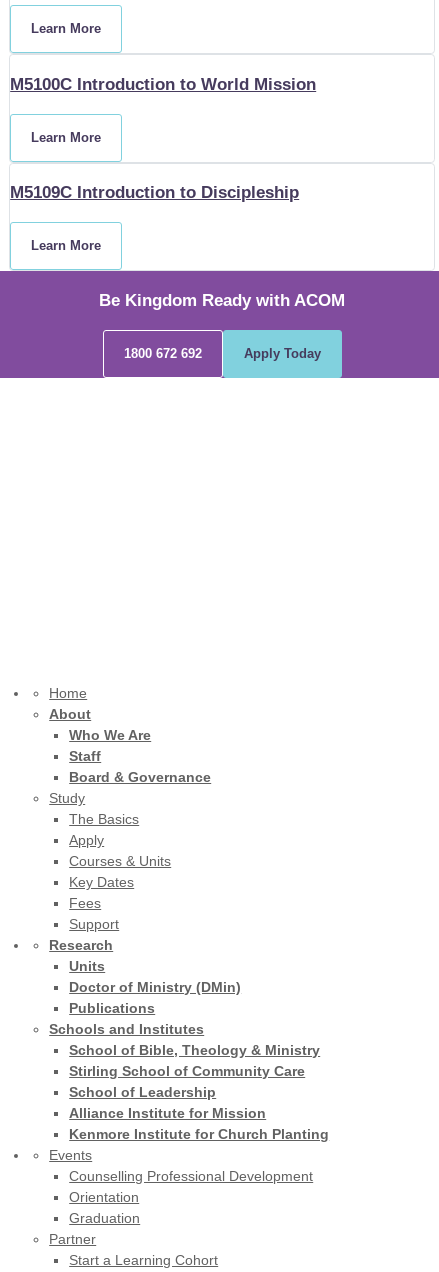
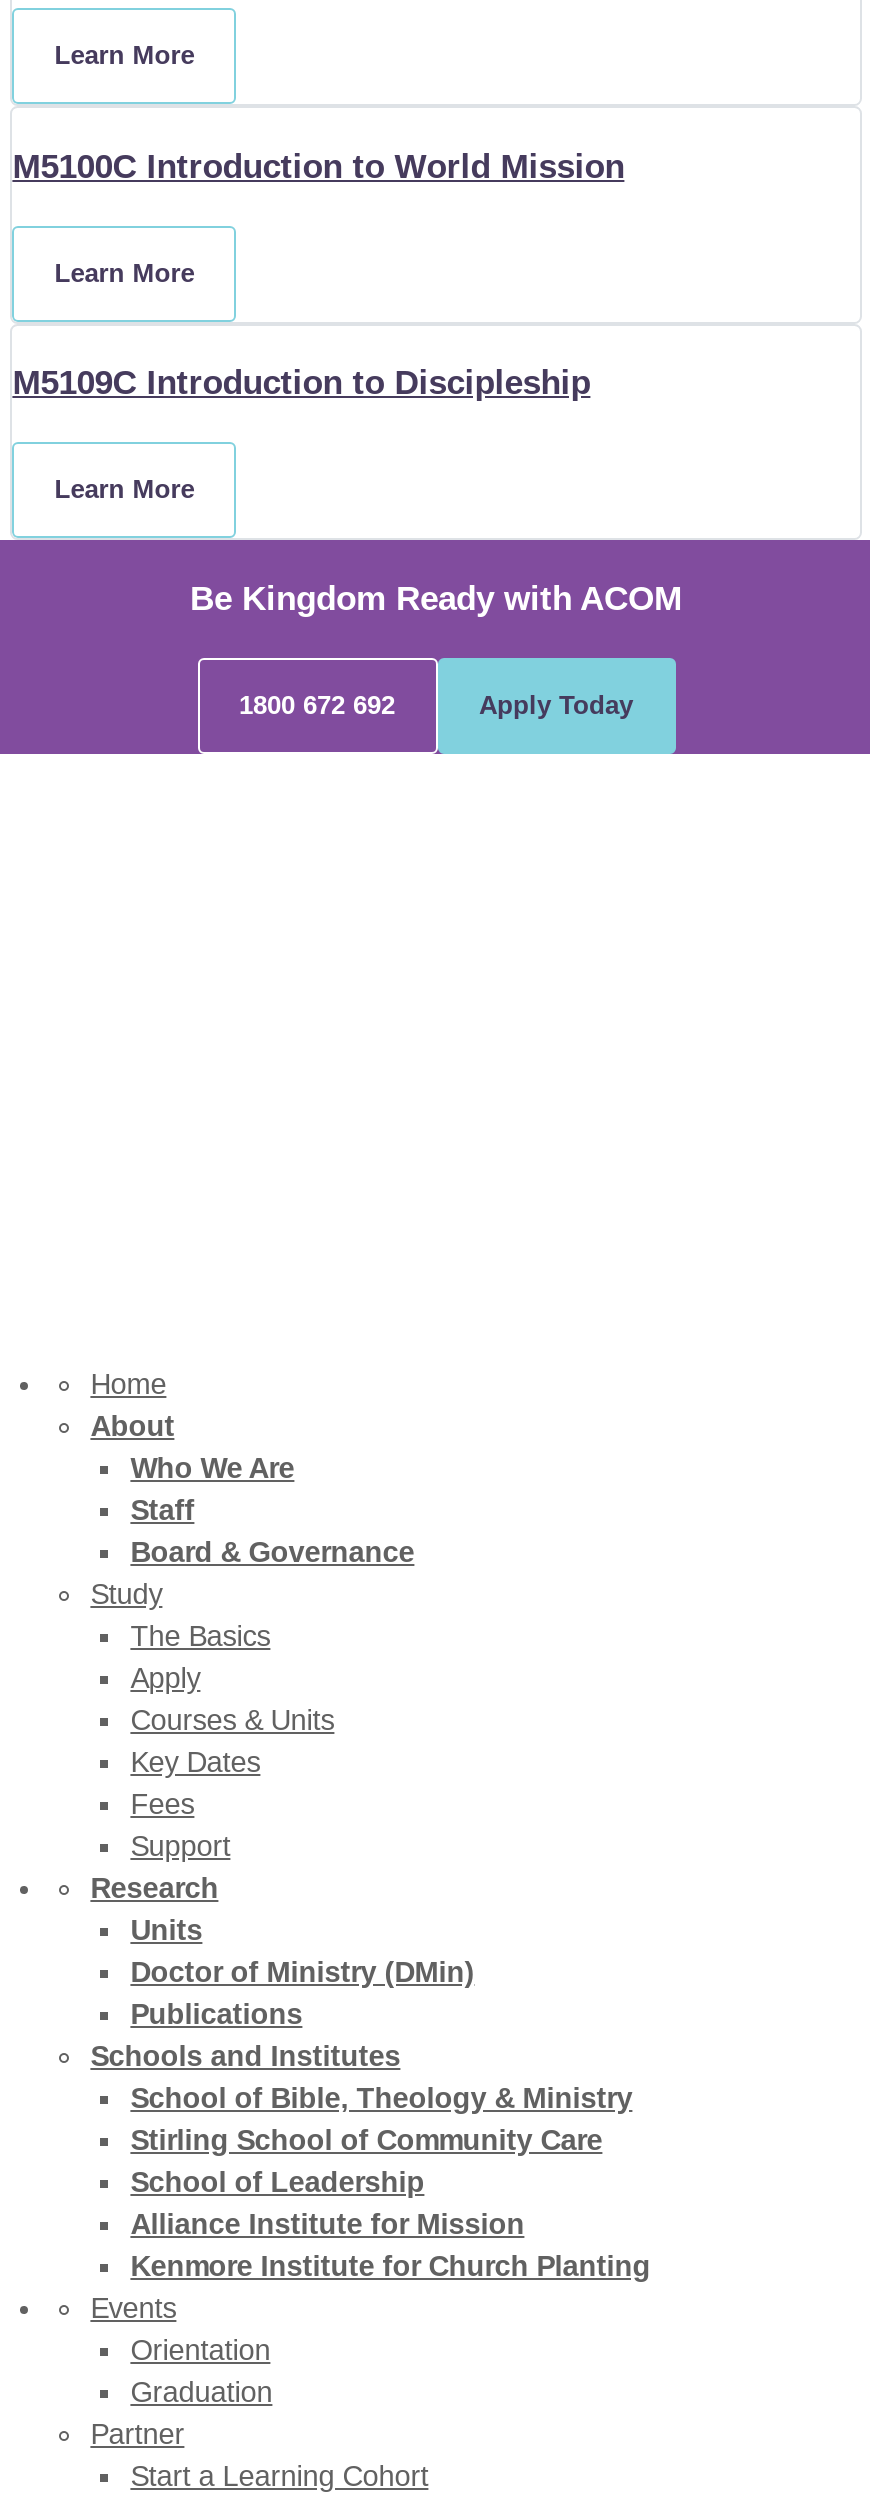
[69,1168,313,1184] Counselling Professional Development -> none

